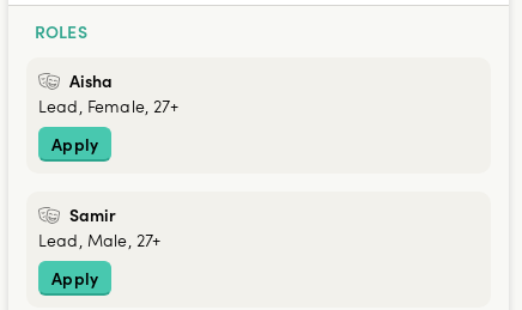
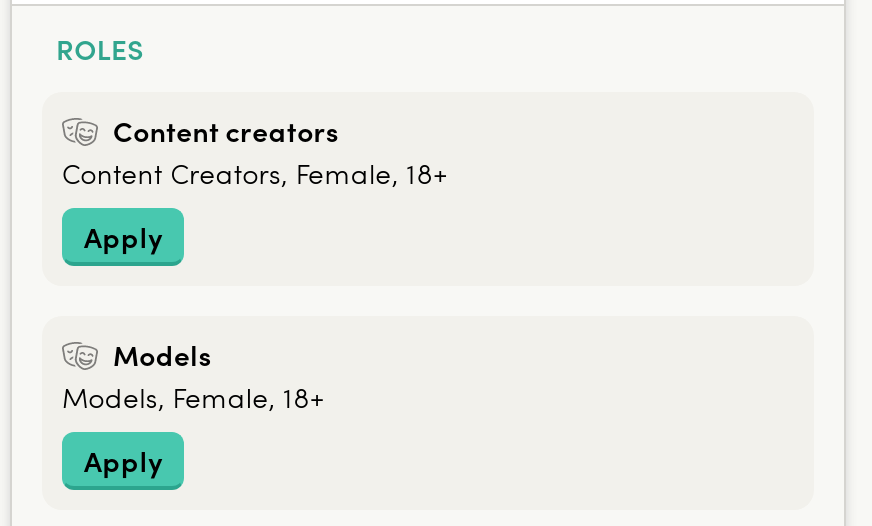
[38,68,178,117] Aisha | Lead, Female, 27+ -> [62,110,447,192] Content creators | Content Creators, Female, 18+
[38,202,161,251] Samir | Lead, Male, 27+ -> [62,334,324,416] Models | Models, Female, 18+

